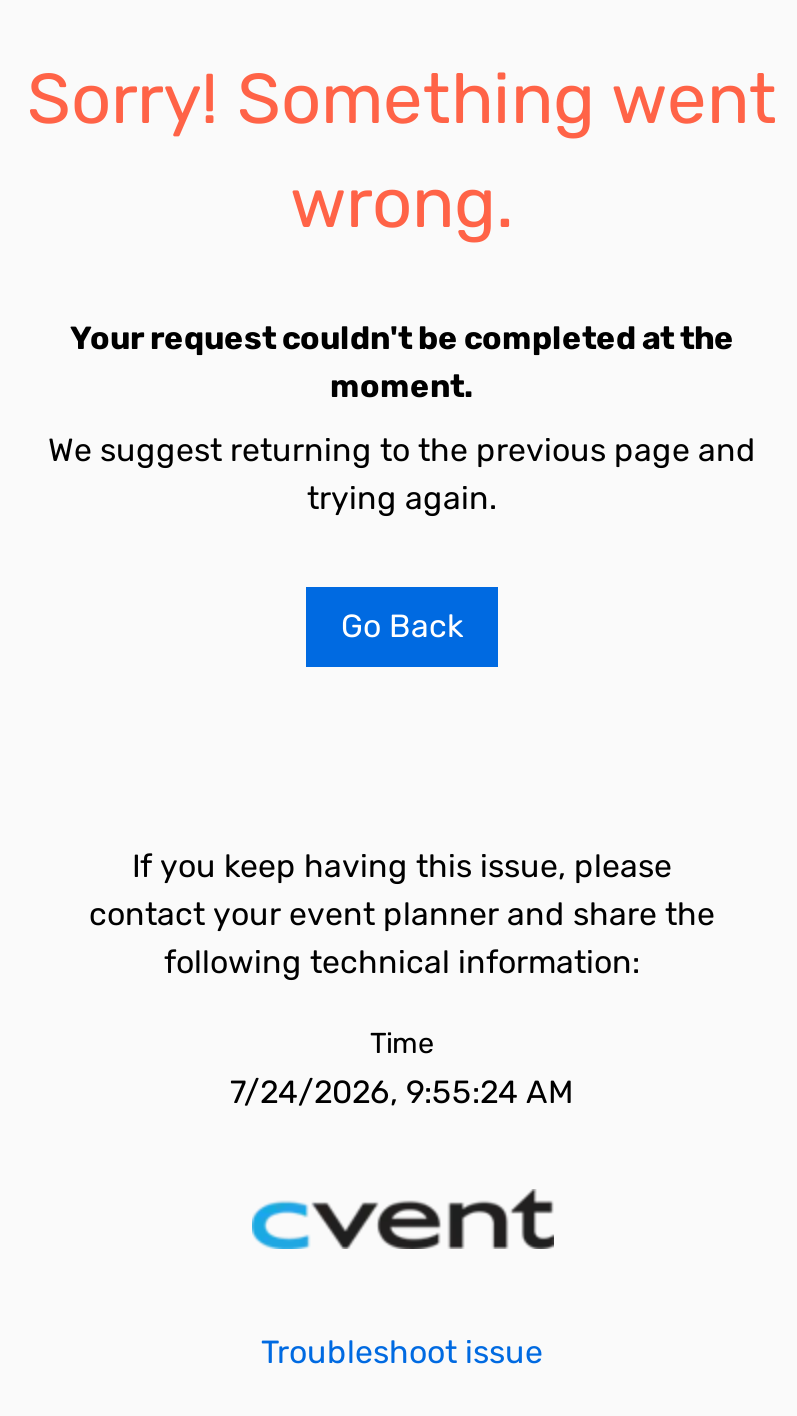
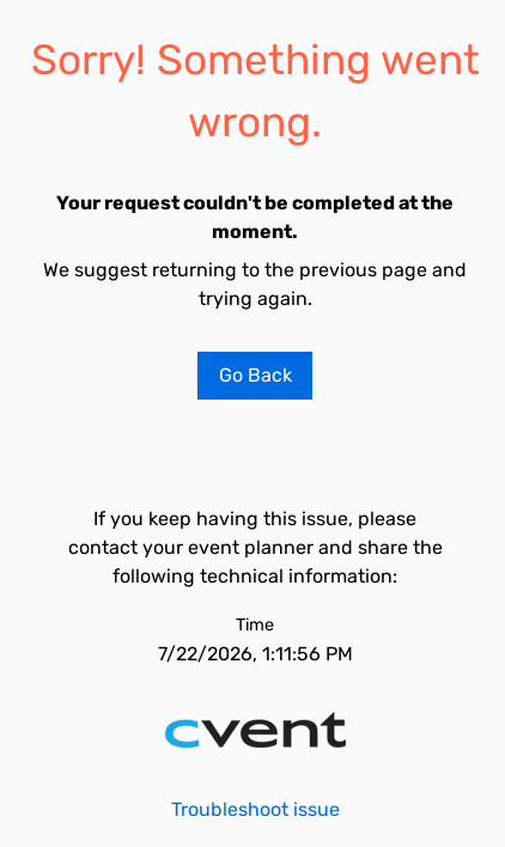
[230,1073,574,1111] 7/24/2026, 9:55:24 AM -> [157,642,352,665] 7/22/2026, 1:11:56 PM

